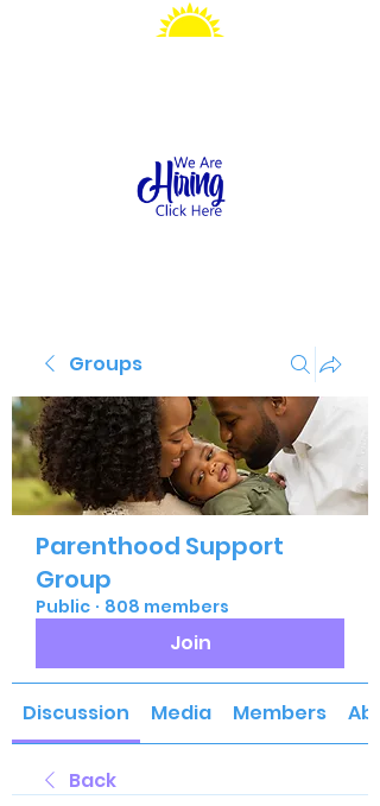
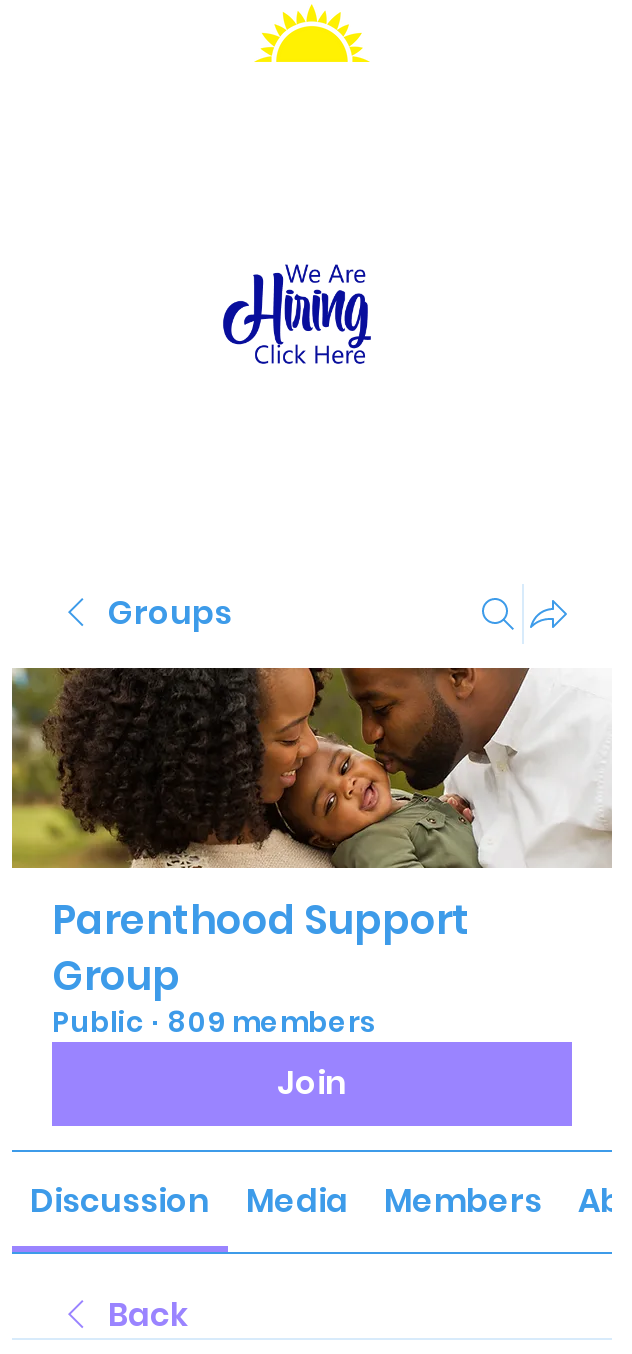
[36,595,229,618] Public · 808 members -> [52,1002,376,1042] Public · 809 members

